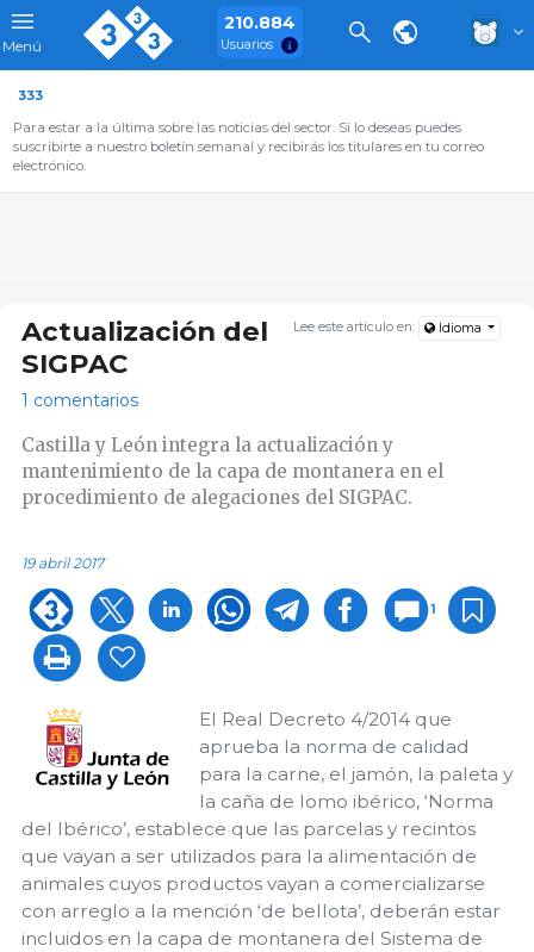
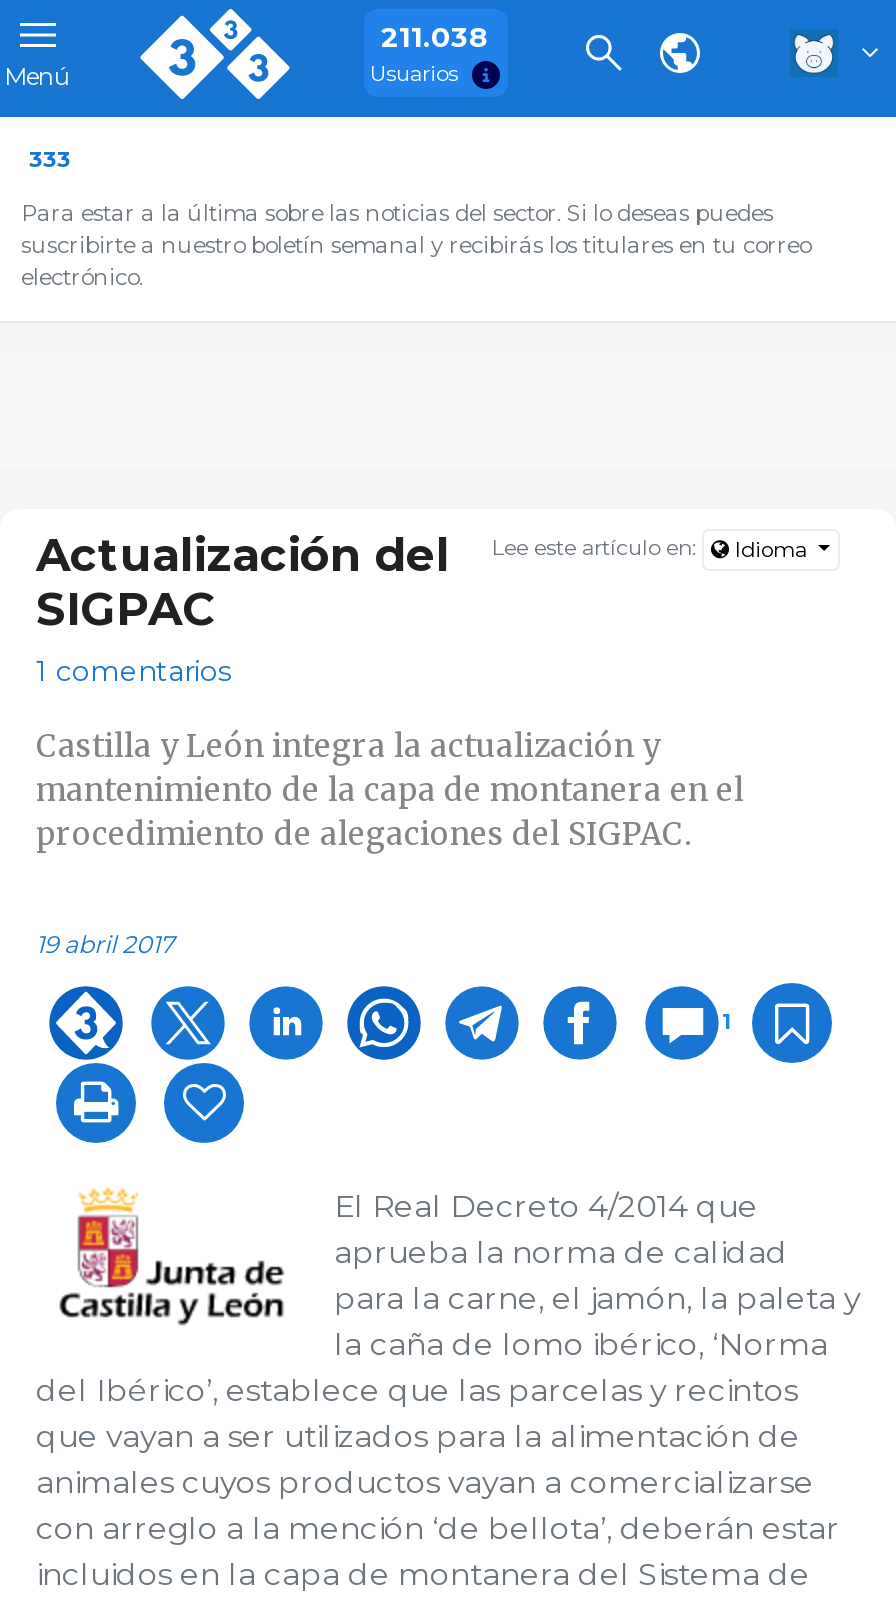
[223,11,295,33] 210.884 -> [381,18,489,54] 211.038

